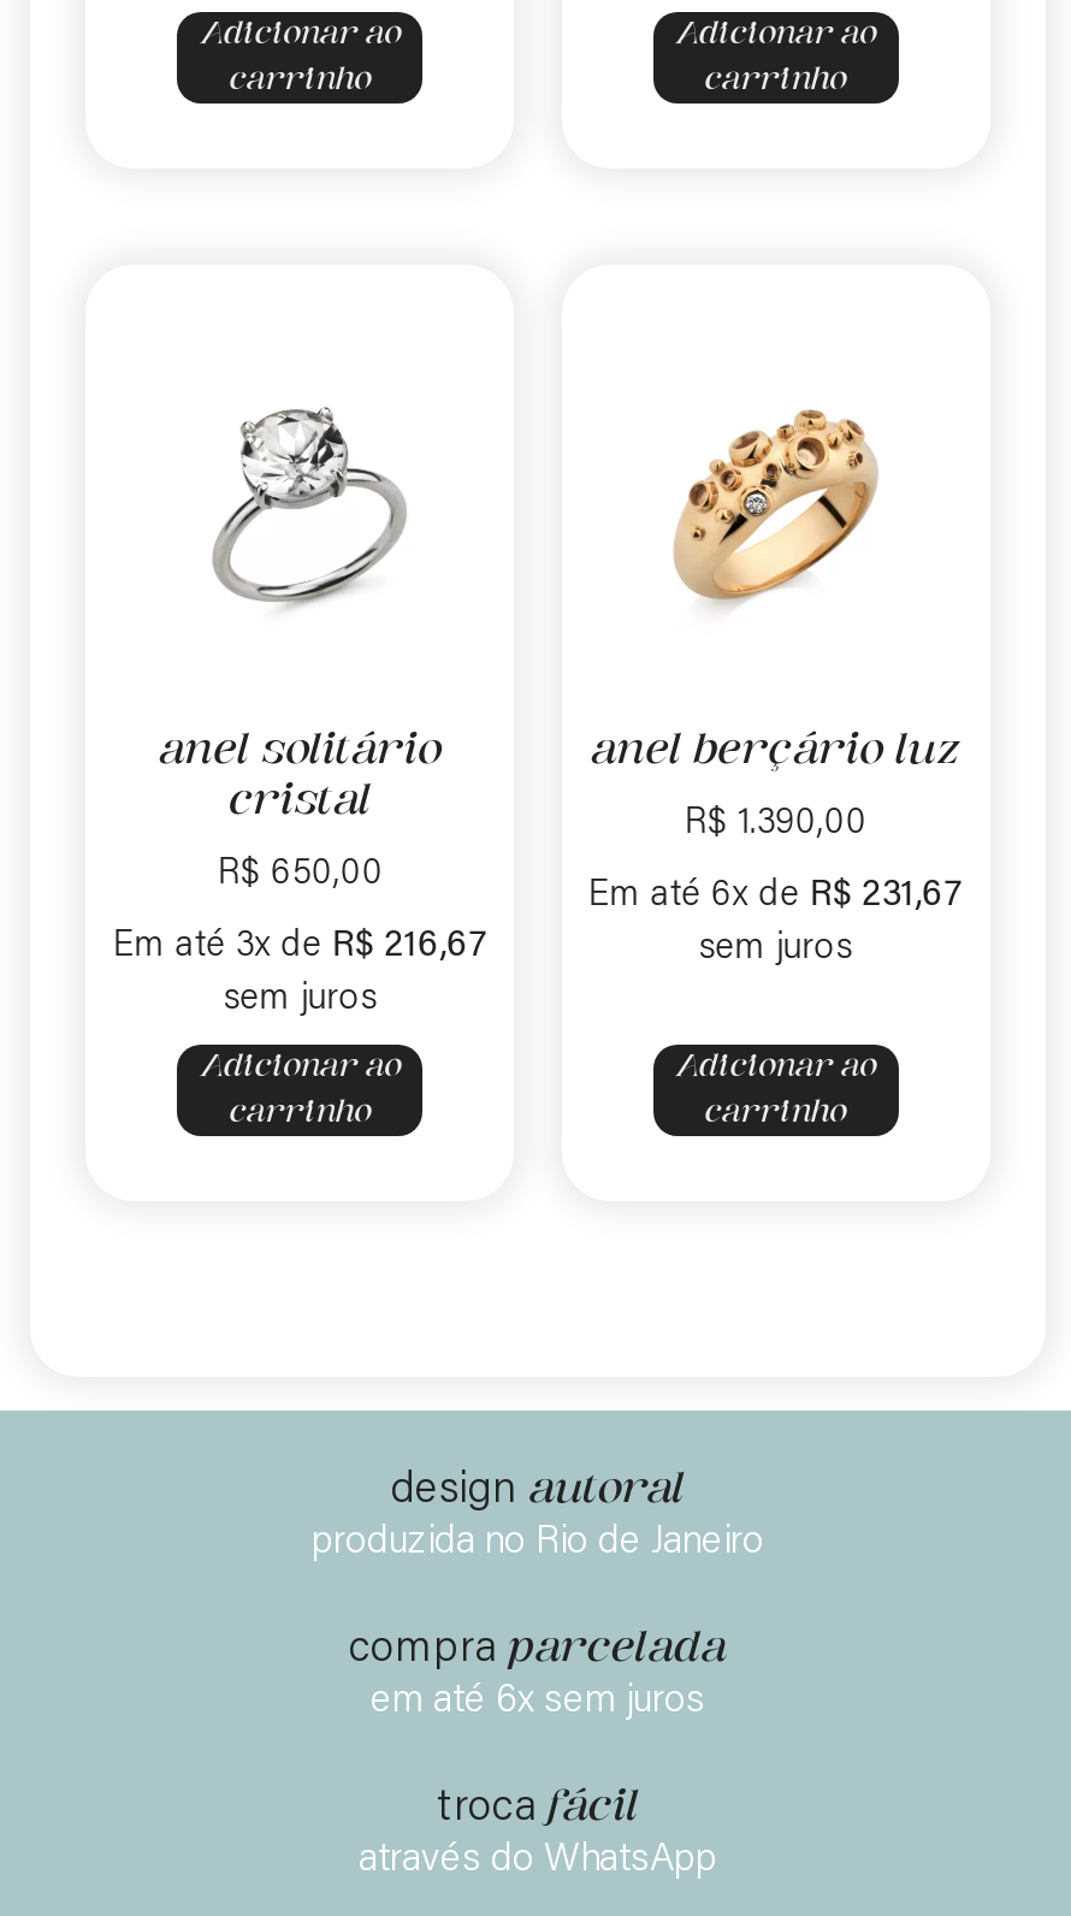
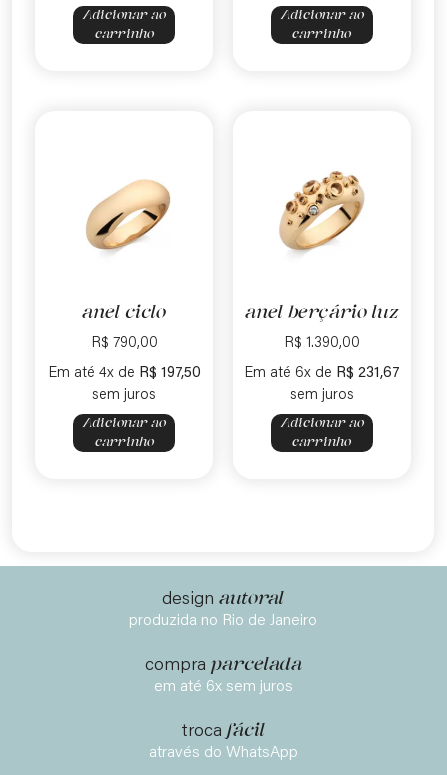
[208,407,410,609] [image] -> [85,171,171,253] [image]
[158,727,442,826] anel solitário | cristal -> [82,303,166,323] anel ciclo
[217,857,383,893] R$650,00 -> [91,336,158,351] R$790,00
[112,928,488,964] Em até 3x de R$216,67 -> [48,366,201,381] Em até 4x de R$197,50

